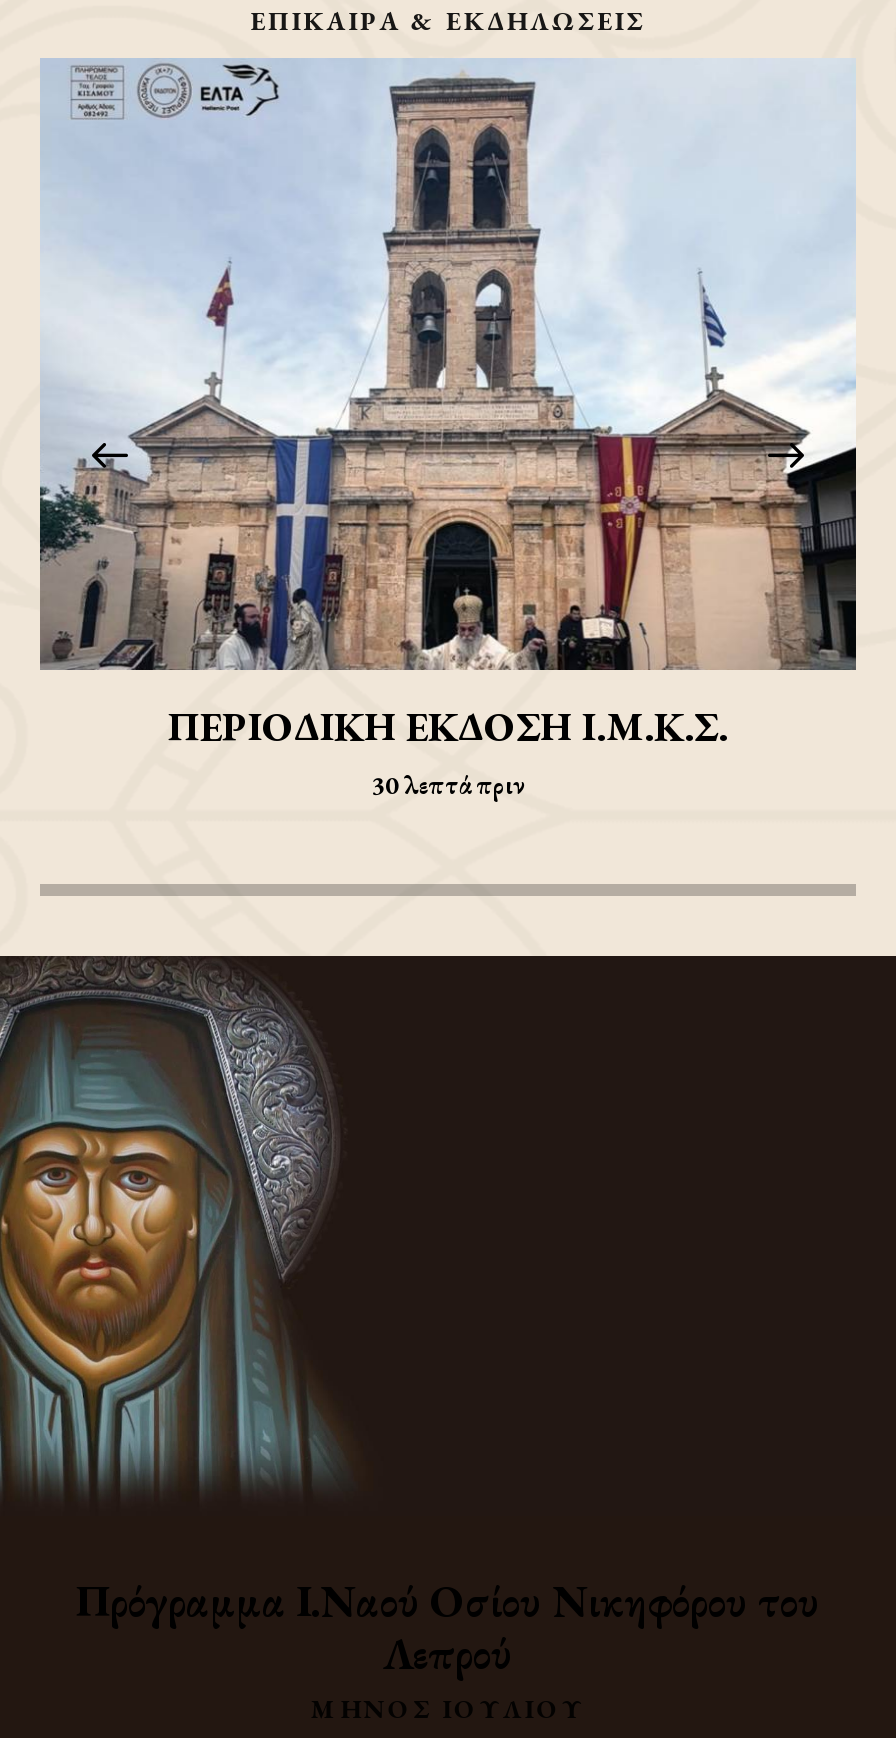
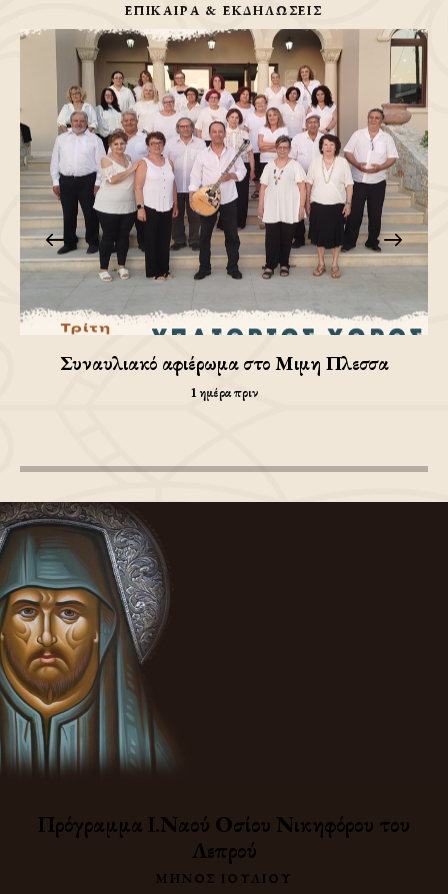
[38,58,858,803] [image] | ΠΕΡΙΟΔΙΚΗ ΕΚΔΟΣΗ Ι.Μ.Κ.Σ. | 30 λεπτά πριν -> [19,28,429,401] [image] | Συναυλιακό αφιέρωμα στο Μιμη Πλεσσα | 1 ημέρα πριν

